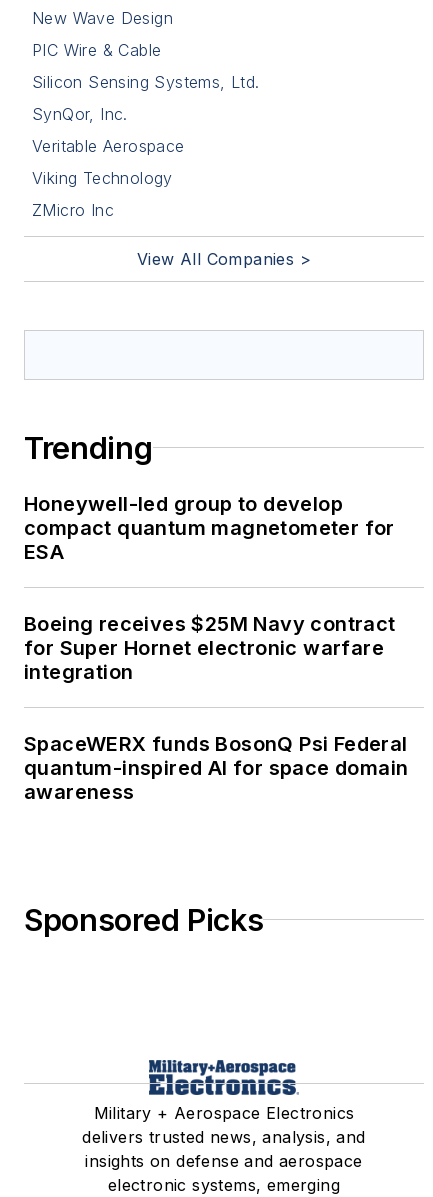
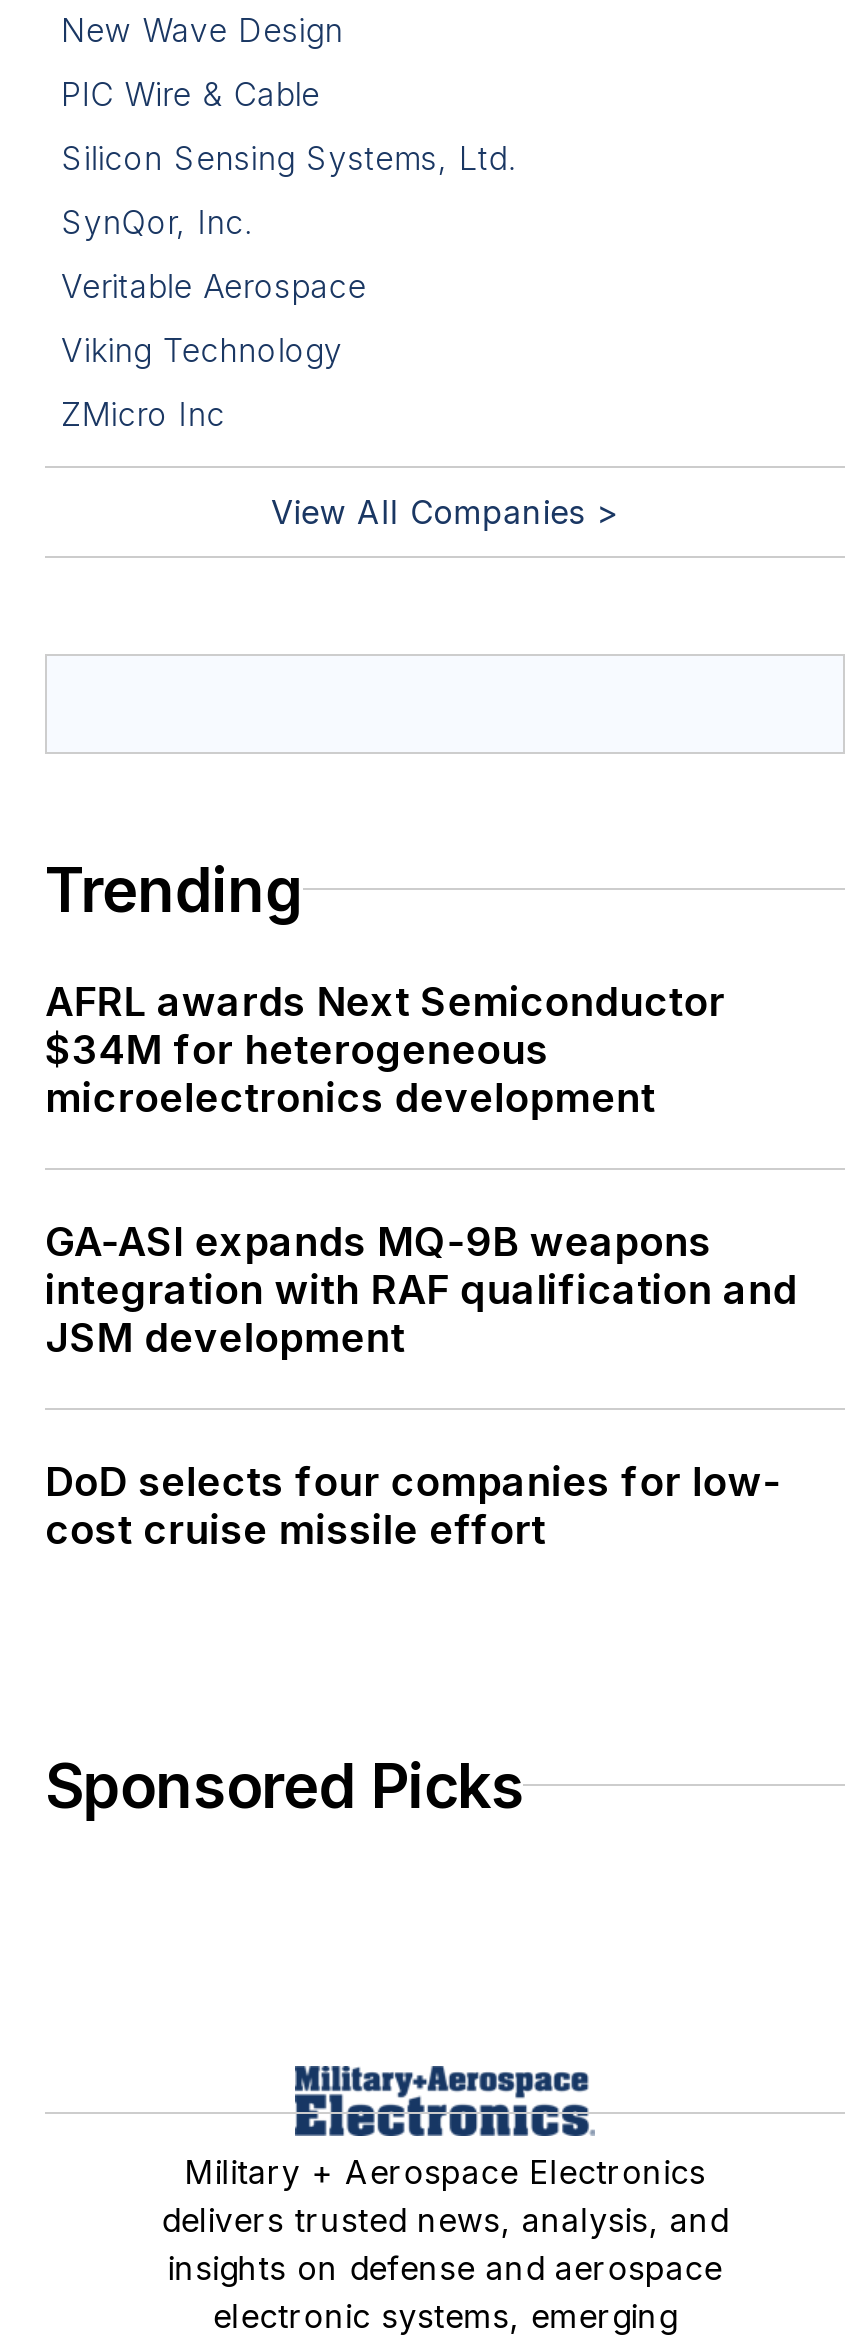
[24,492,395,564] Honeywell-led group to develop | compact quantum magnetometer for | ESA -> [45,978,725,1122] AFRL awards Next Semiconductor | $34M for heterogeneous | microelectronics development
[24,612,396,684] Boeing receives $25M Navy contract | for Super Hornet electronic warfare | integration -> [45,1218,797,1362] GA-ASI expands MQ-9B weapons | integration with RAF qualification and | JSM development
[24,732,408,804] SpaceWERX funds BosonQ Psi Federal | quantum-inspired AI for space domain | awareness -> [45,1458,781,1554] DoD selects four companies for low- | cost cruise missile effort

